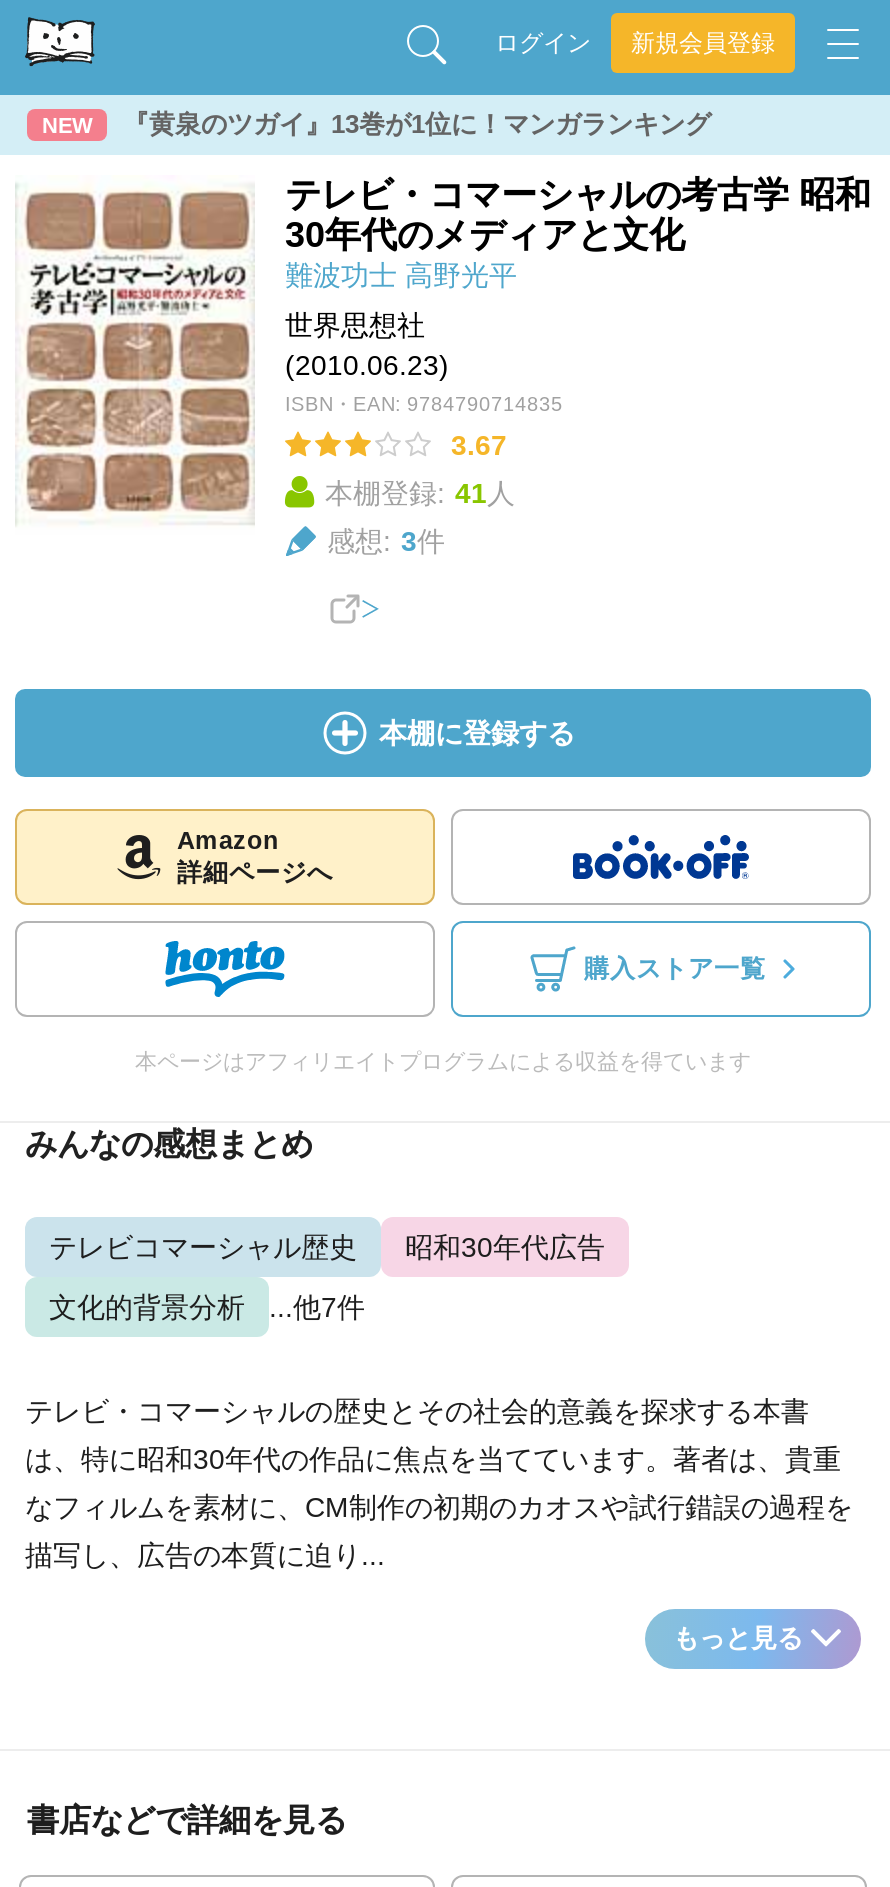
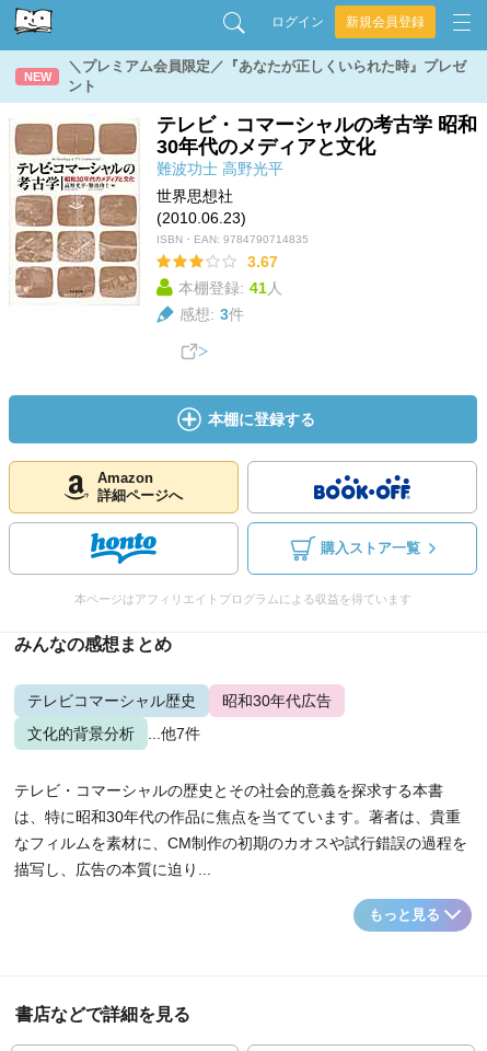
[123,109,711,139] 『黄泉のツガイ』13巻が1位に！マンガランキング -> [68,58,466,94] ＼プレミアム会員限定／『あなたが正しくいられた時』プレゼ | ント

